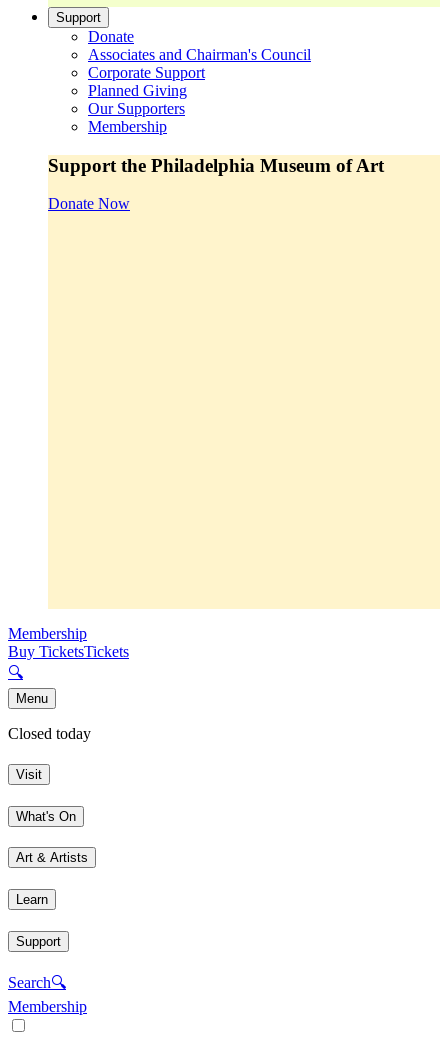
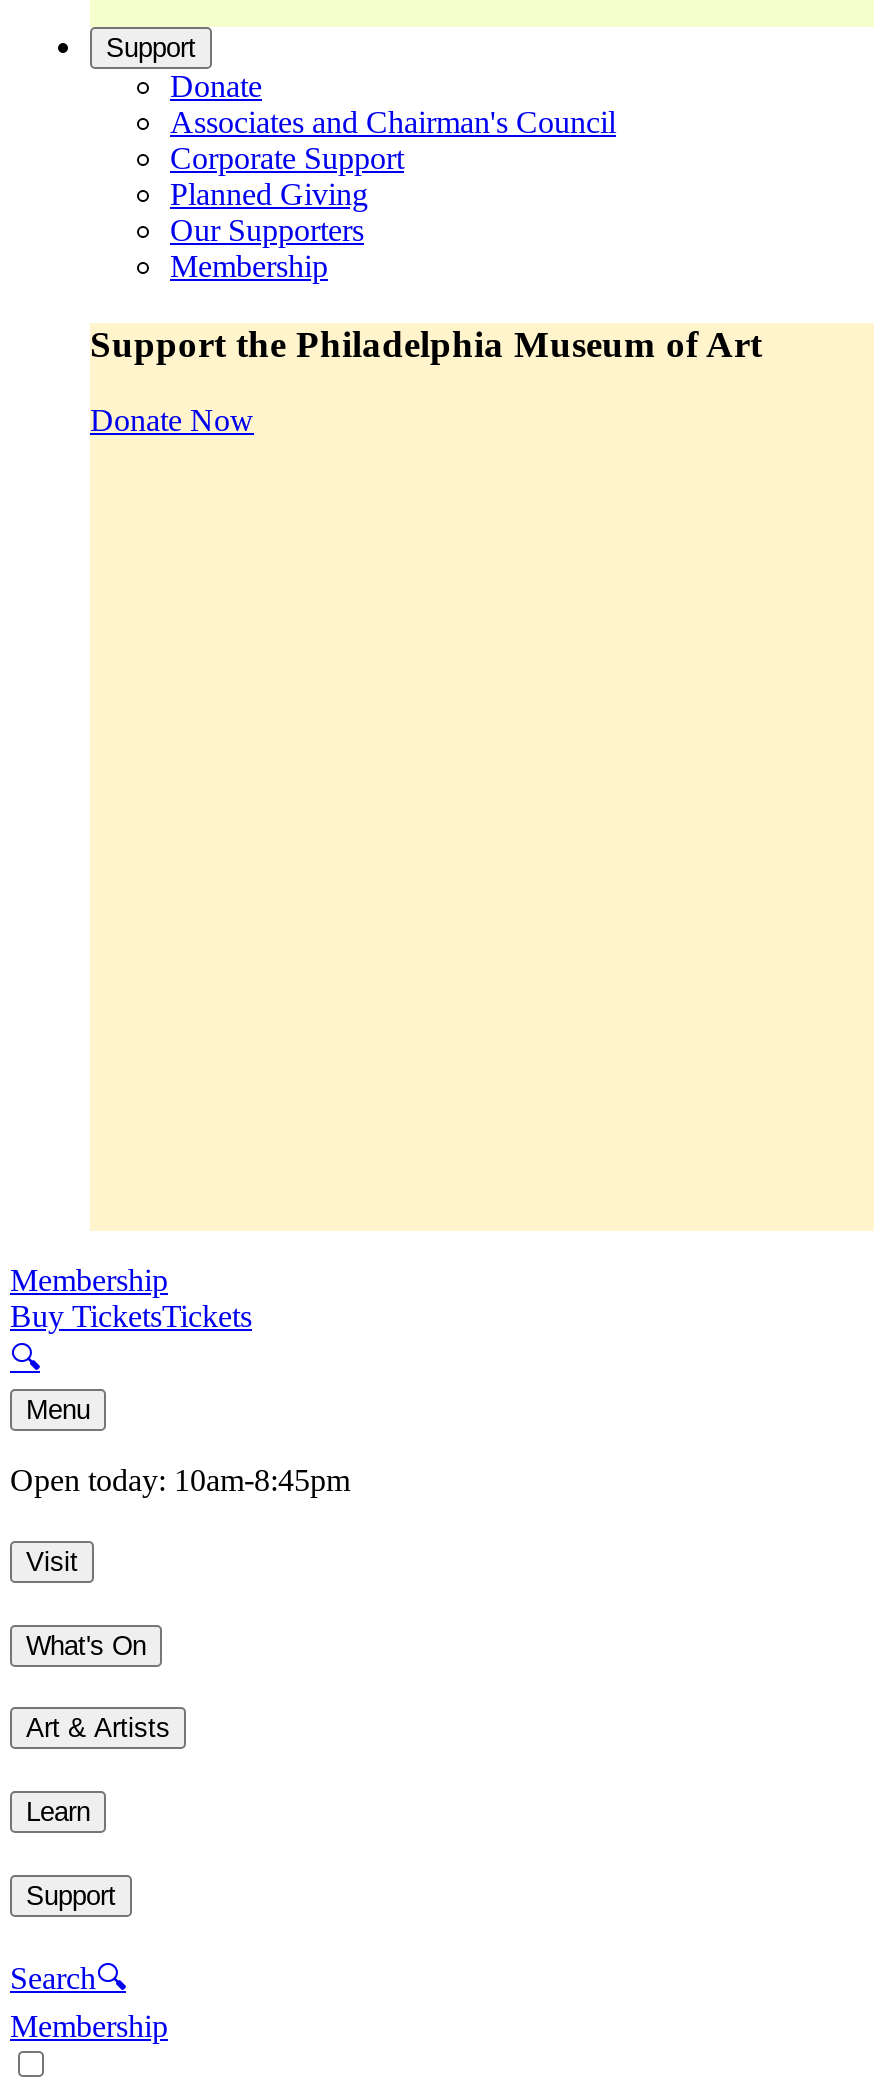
[8,725,91,742] Closed today -> [10,1464,350,1498] Open today: 10am-8:45pm

